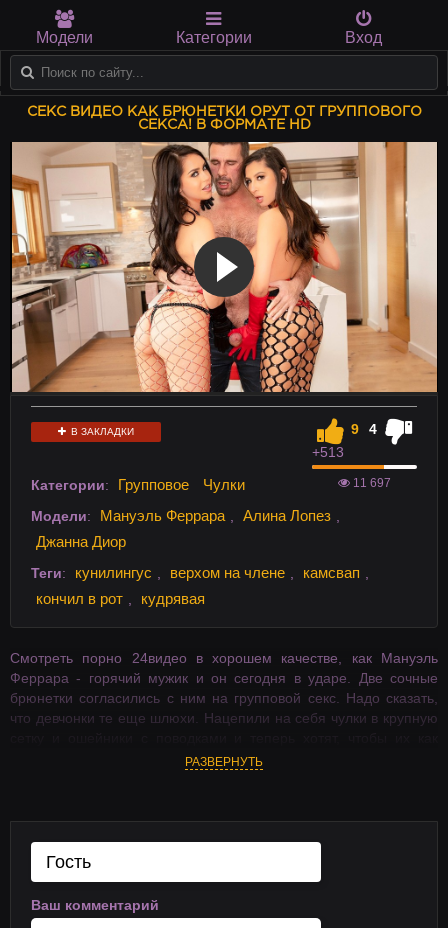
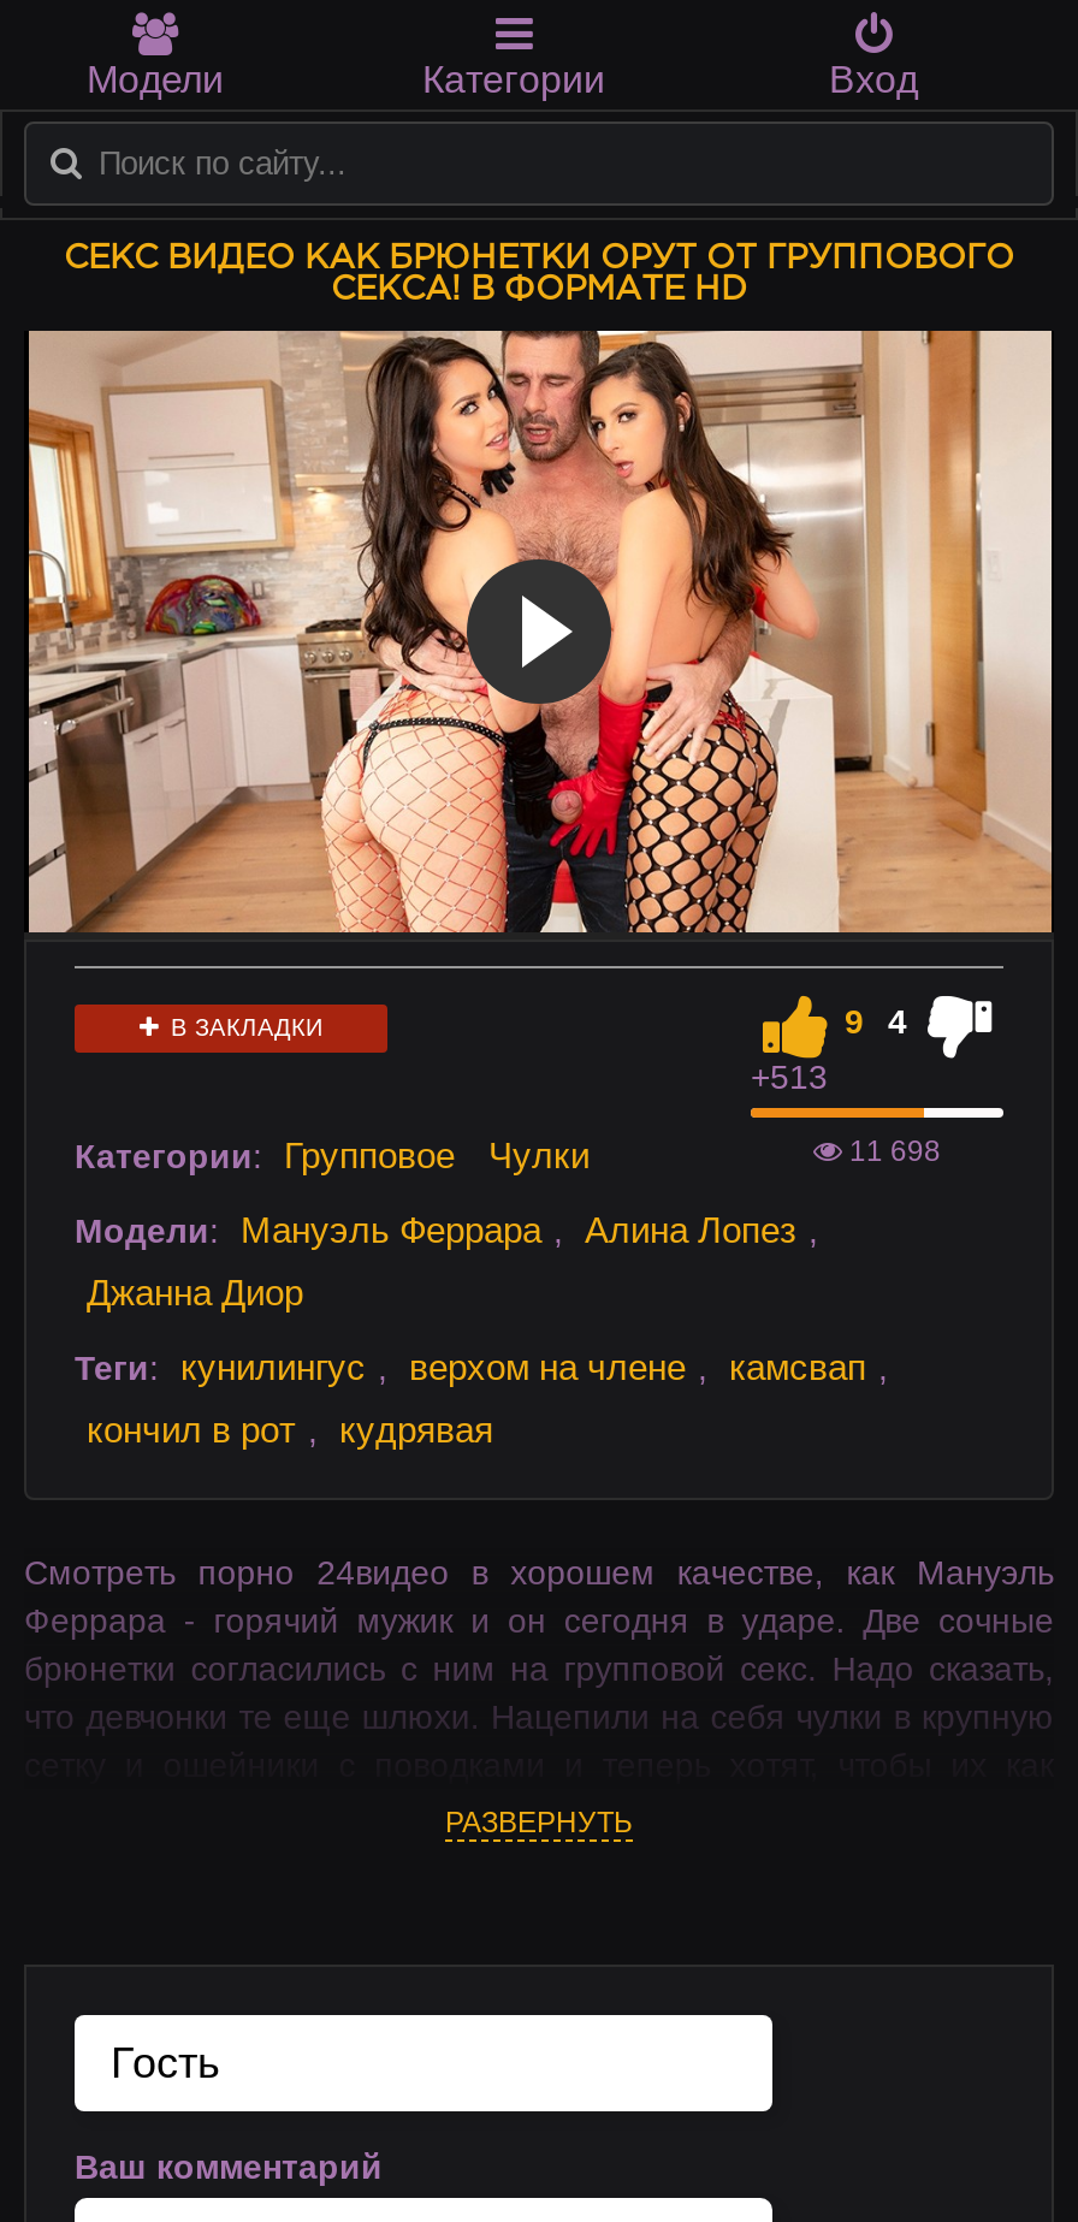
[350,476,391,490] 11 697 -> [842,1133,941,1167] 11 698

